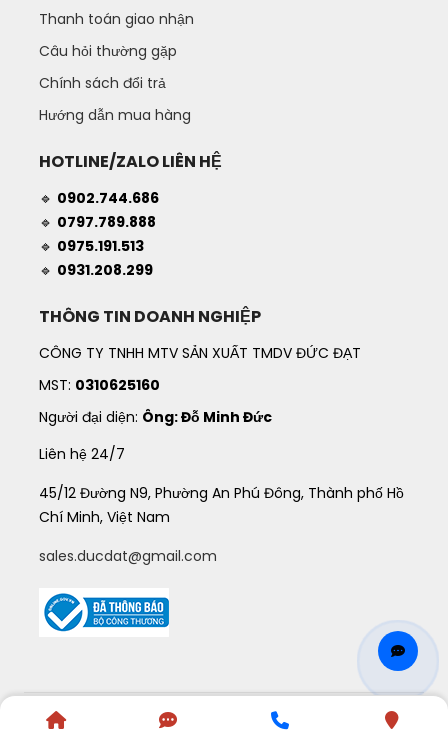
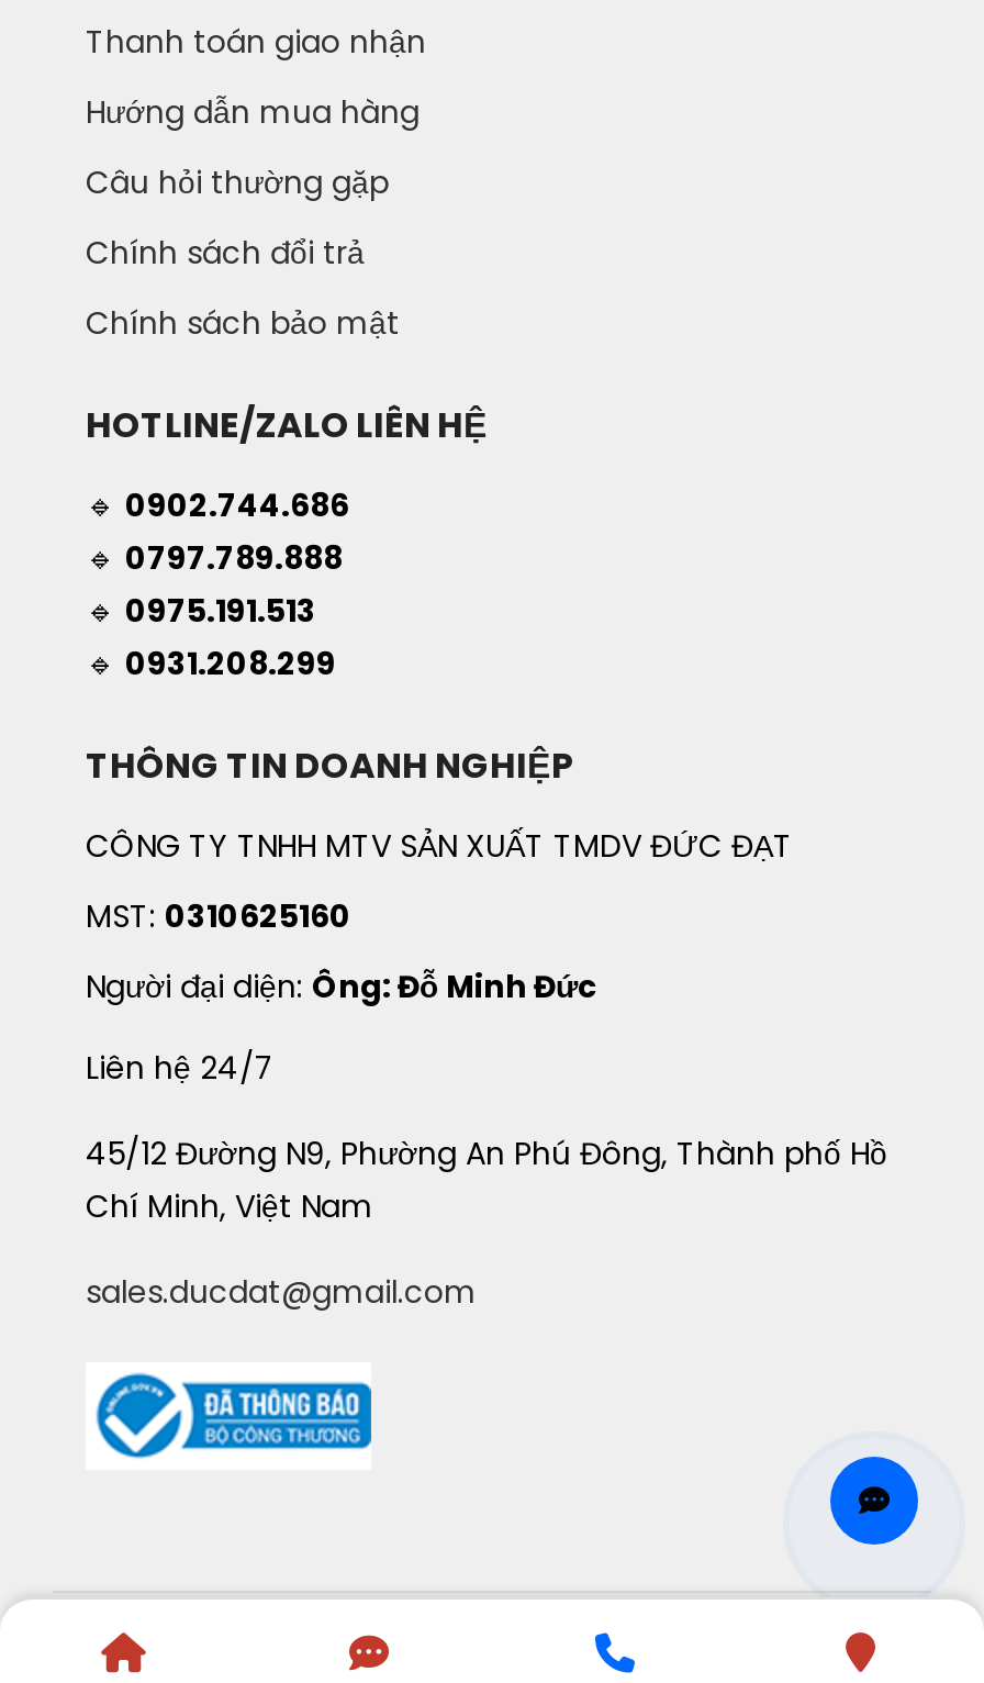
none -> [86,301,400,345] Chính sách bảo mật
moved [39,105,191,125] -> [86,90,420,134]: Hướng dẫn mua hàng

